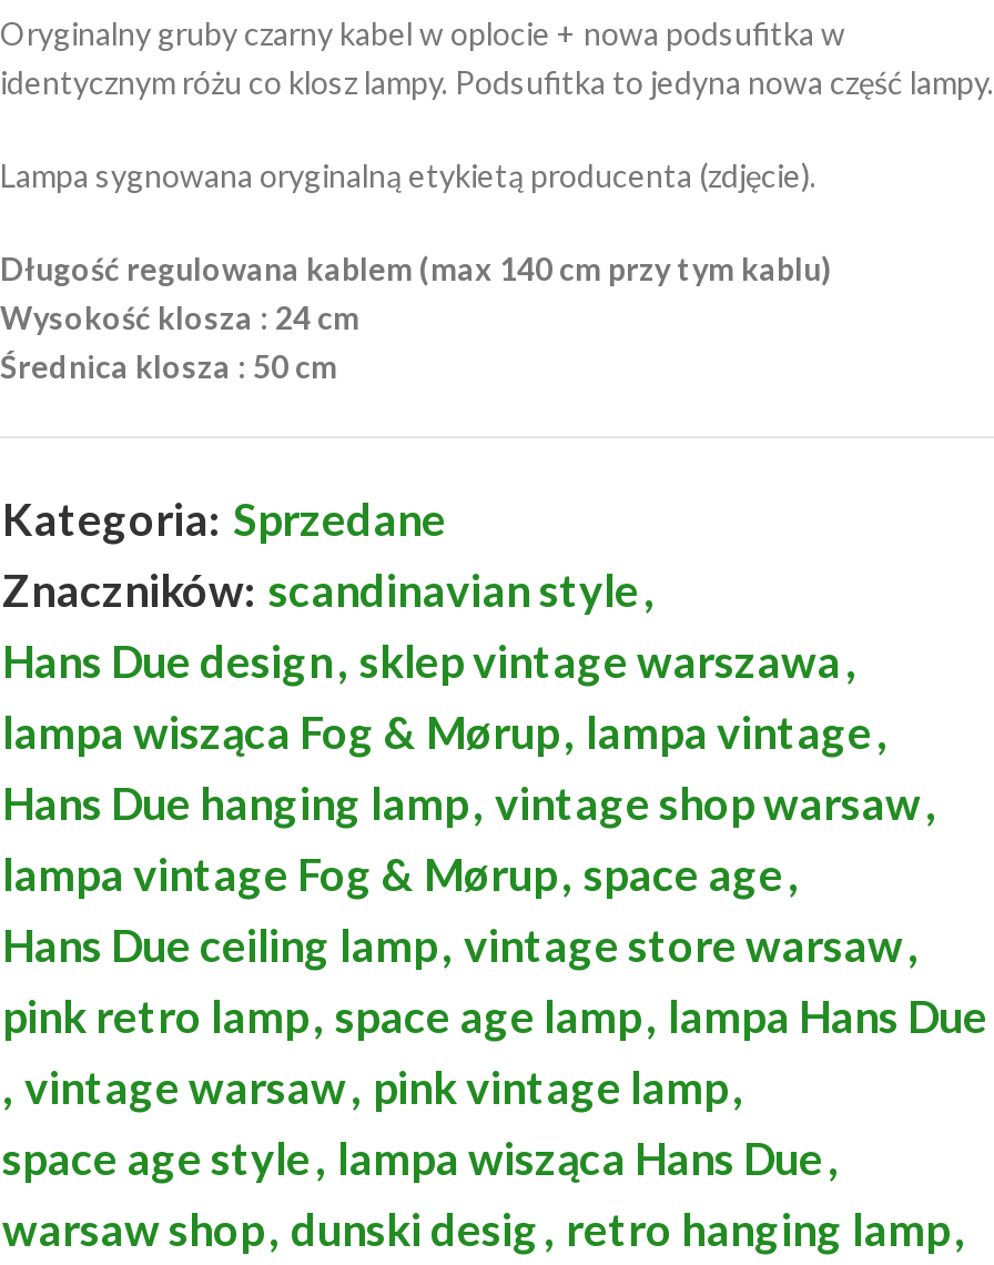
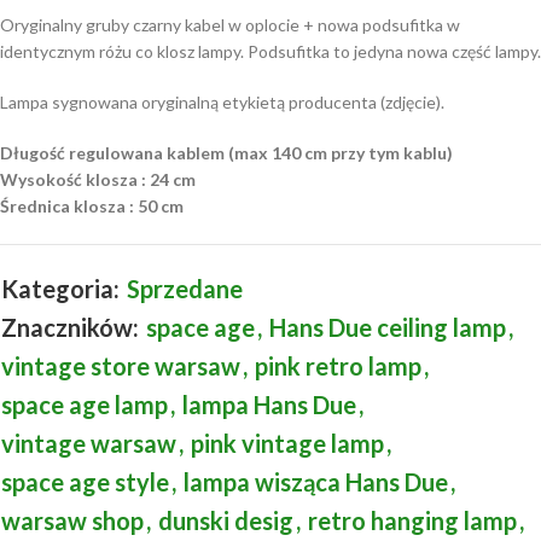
[2,563,987,1113] Znaczników: scandinavian style , | Hans Due design , sklep vintage warszawa , | lampa wisząca Fog & Mørup , lampa vintage , | Hans Due hanging lamp , vintage shop warsaw , | lampa vintage Fog & Mørup , space age , | Hans Due ceiling lamp , vintage store warsaw , | pink retro lamp , space age lamp , lampa Hans Due | , vintage warsaw , pink vintage lamp , -> [1,313,513,458] Znaczników: space age , Hans Due ceiling lamp , | vintage store warsaw , pink retro lamp , | space age lamp , lampa Hans Due , | vintage warsaw , pink vintage lamp ,

